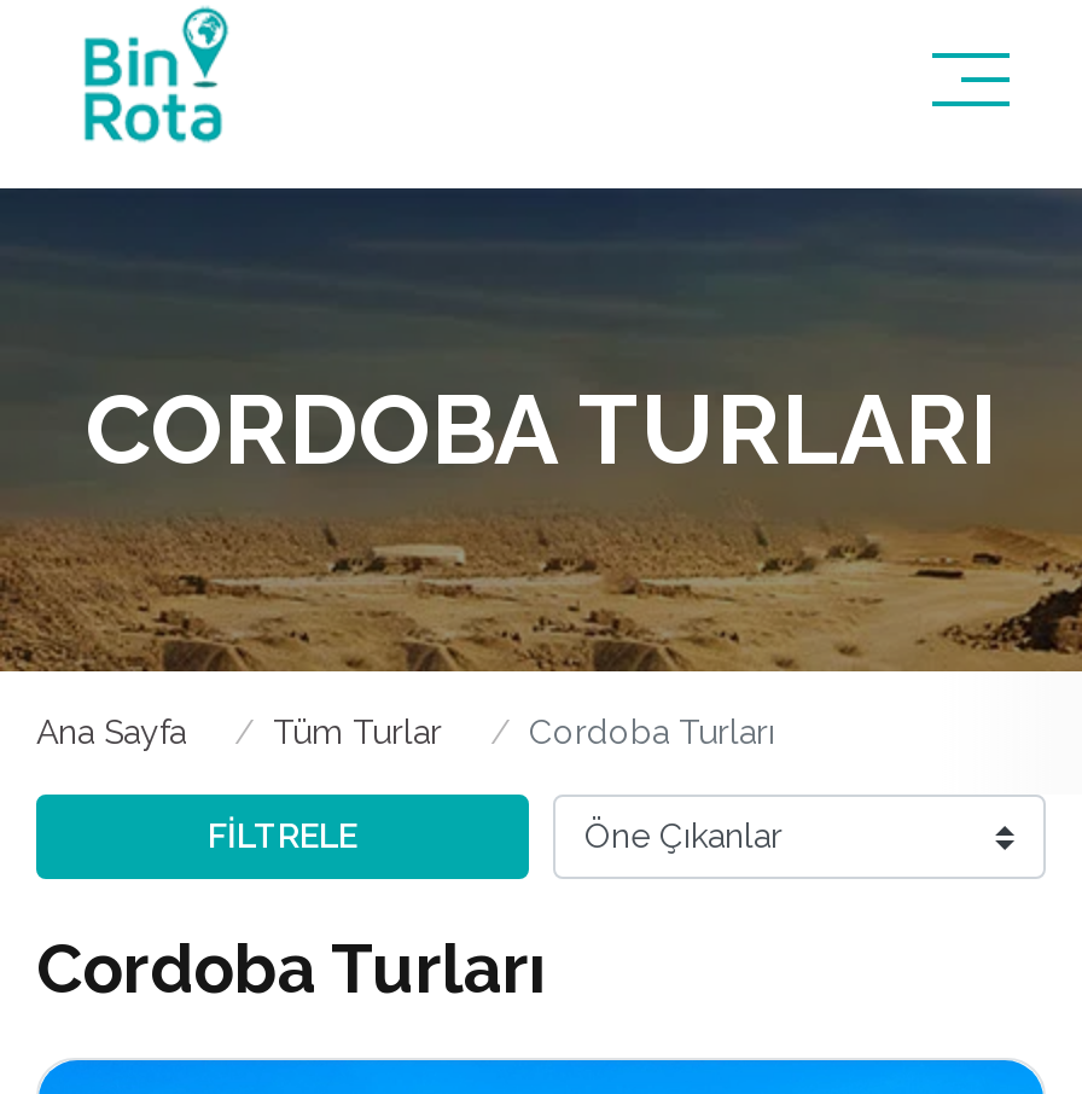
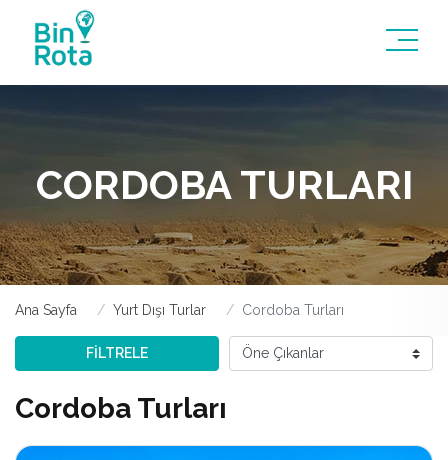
[273,712,442,751] Tüm Turlar -> [113,302,206,318] Yurt Dışı Turlar

